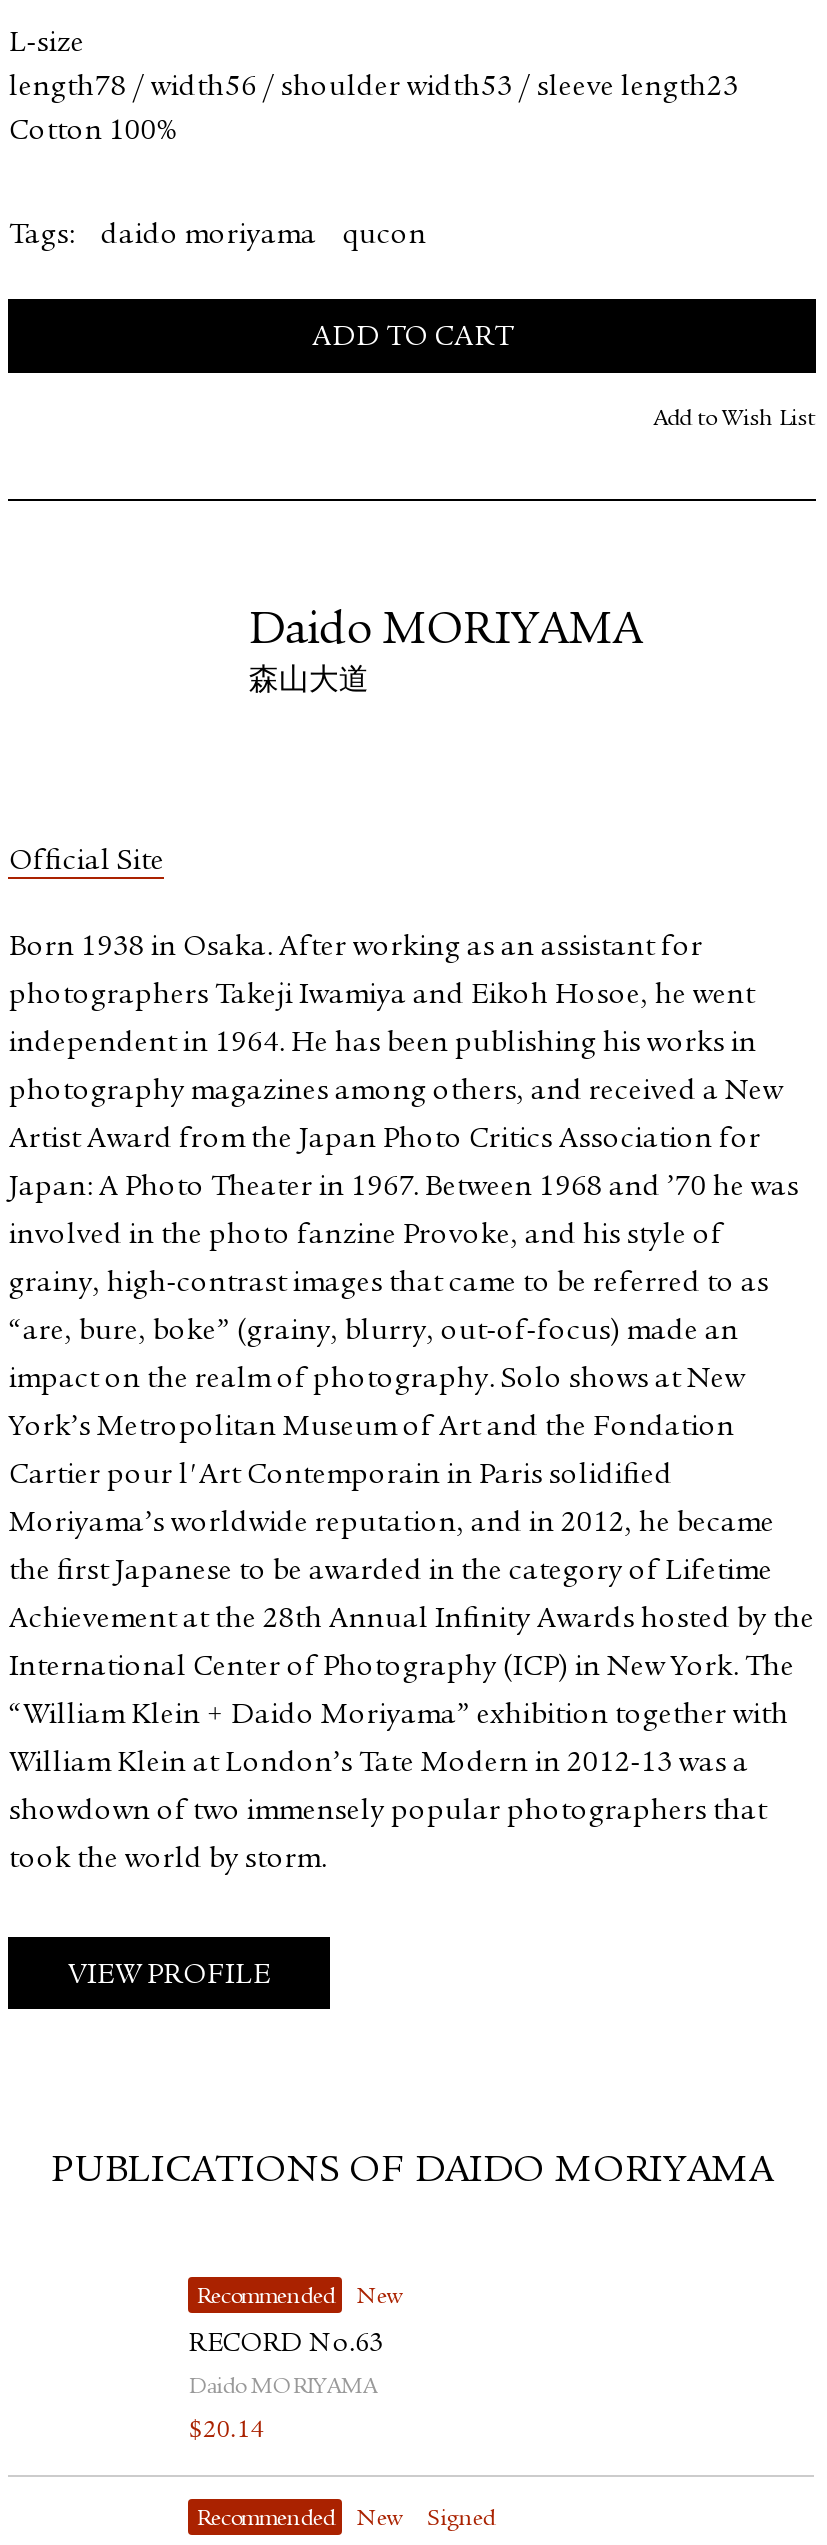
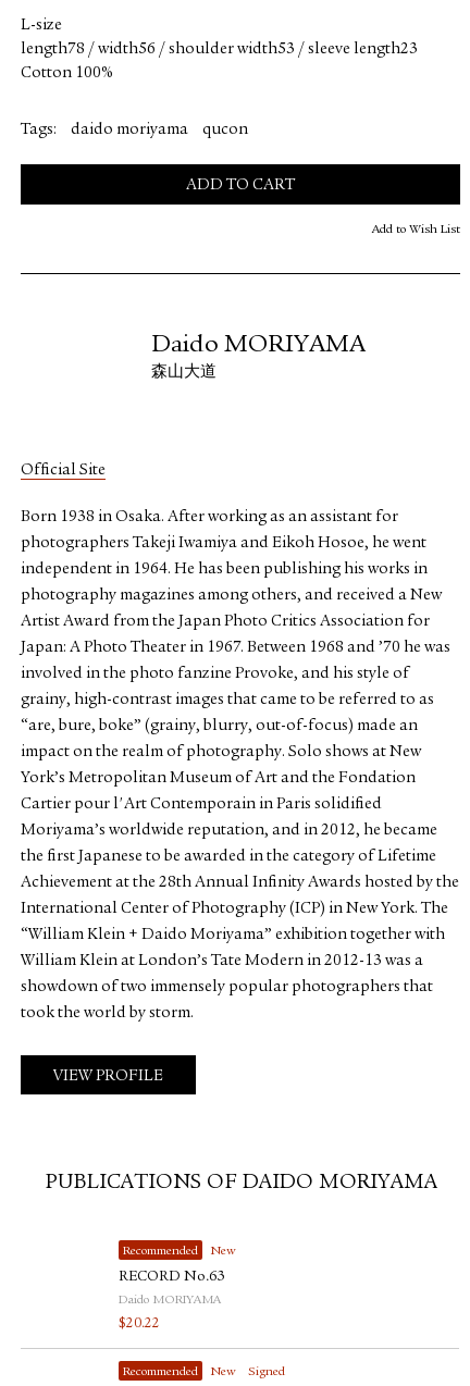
[189,2420,265,2446] $20.14 -> [119,1318,160,1332] $20.22

